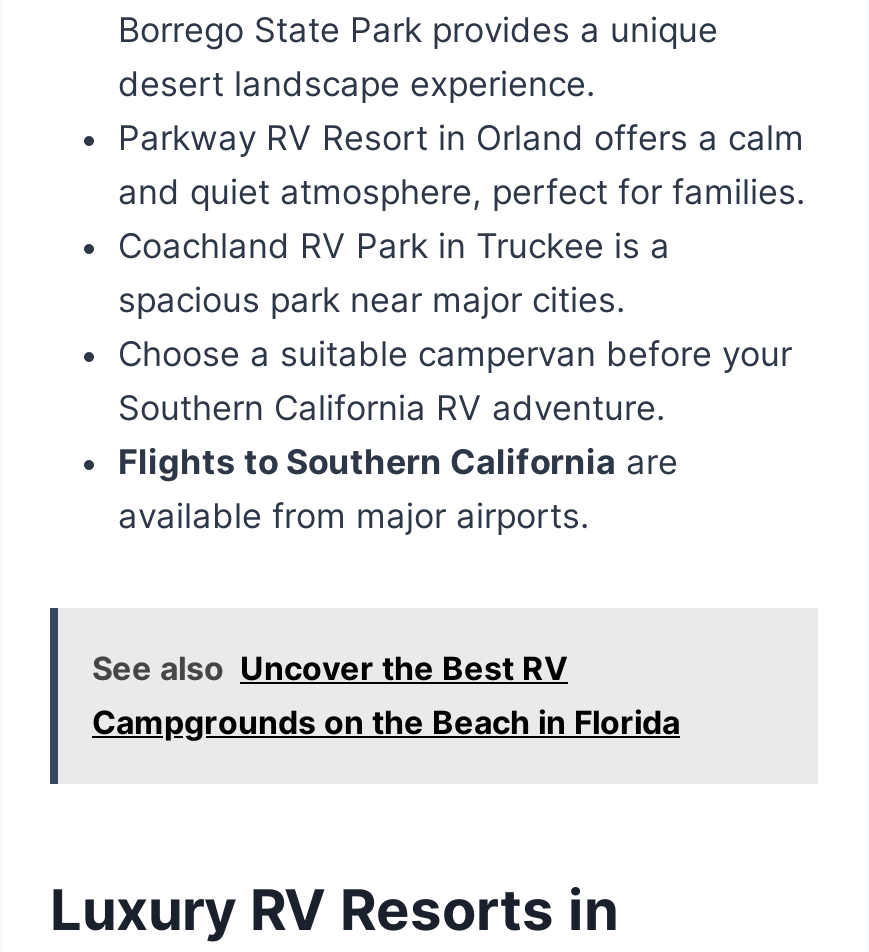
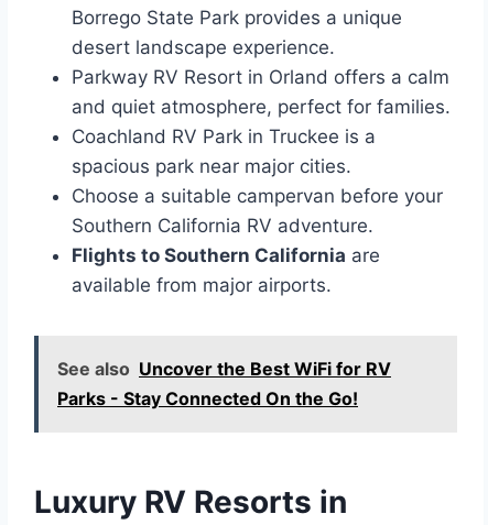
[92,647,680,741] See also Uncover the Best RV | Campgrounds on the Beach in Florida -> [57,357,391,409] See also Uncover the Best WiFi for RV | Parks - Stay Connected On the Go!

